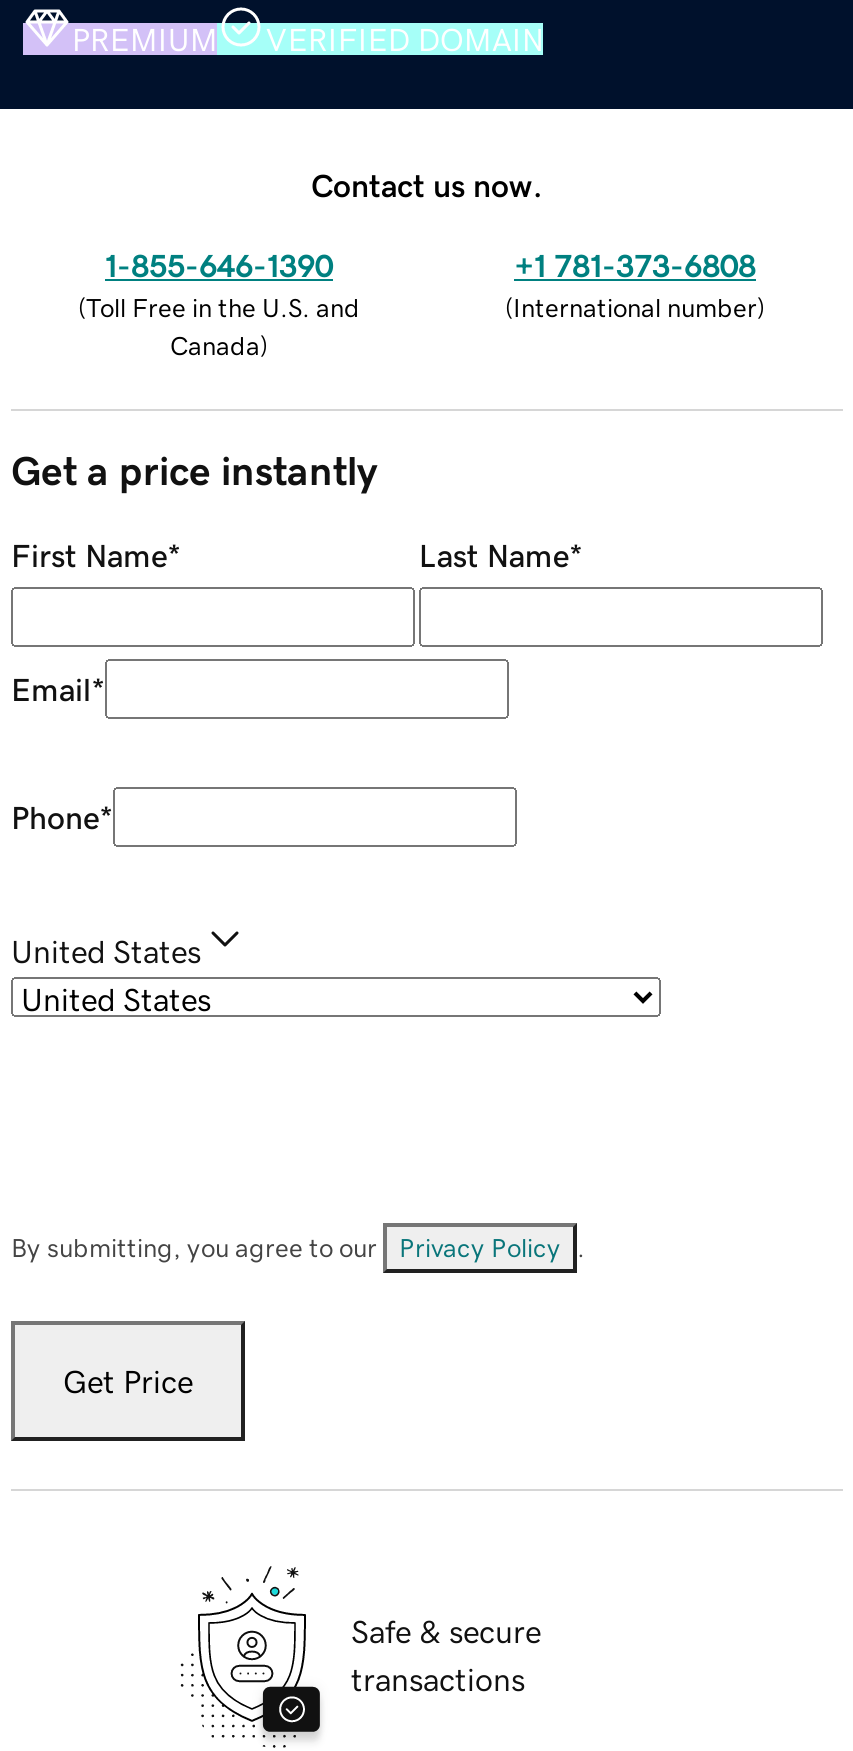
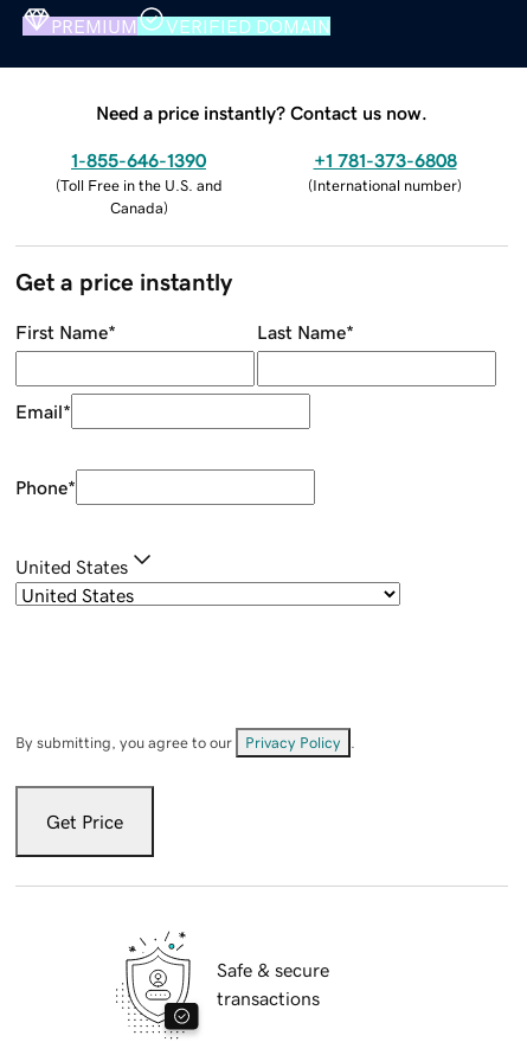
[311,168,543,200] Contact us now. -> [96,103,428,122] Need a price instantly? Contact us now.

